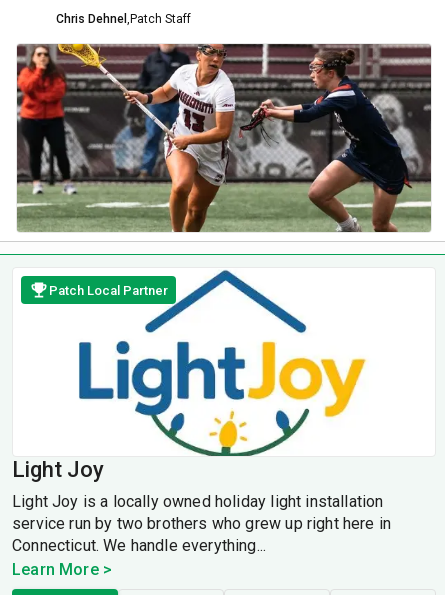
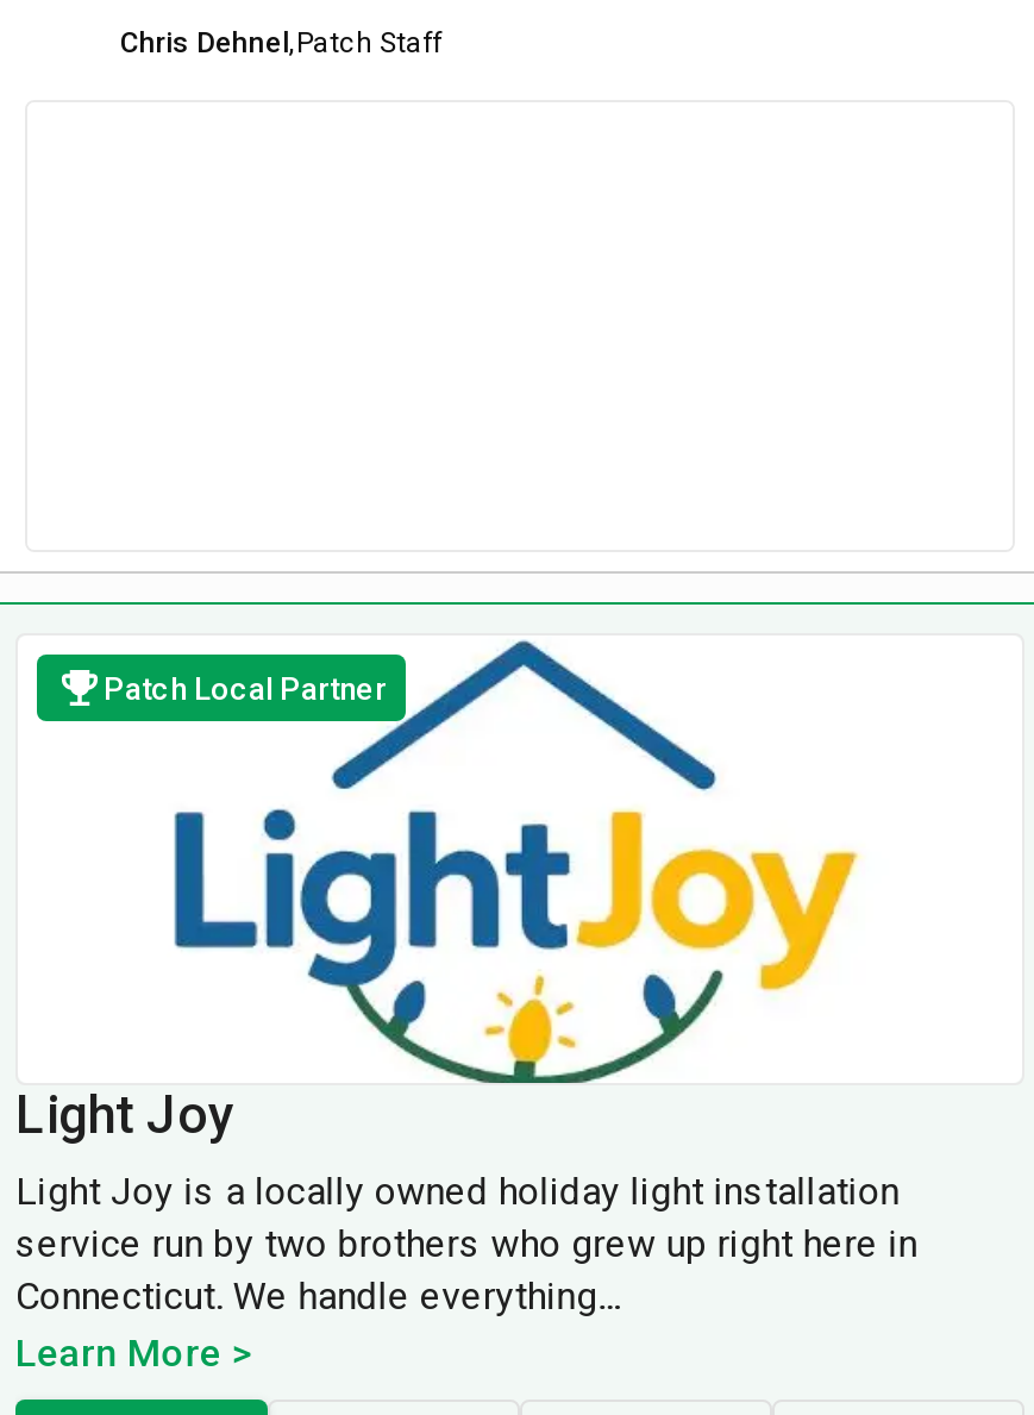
[16,43,432,233] [image] -> none

